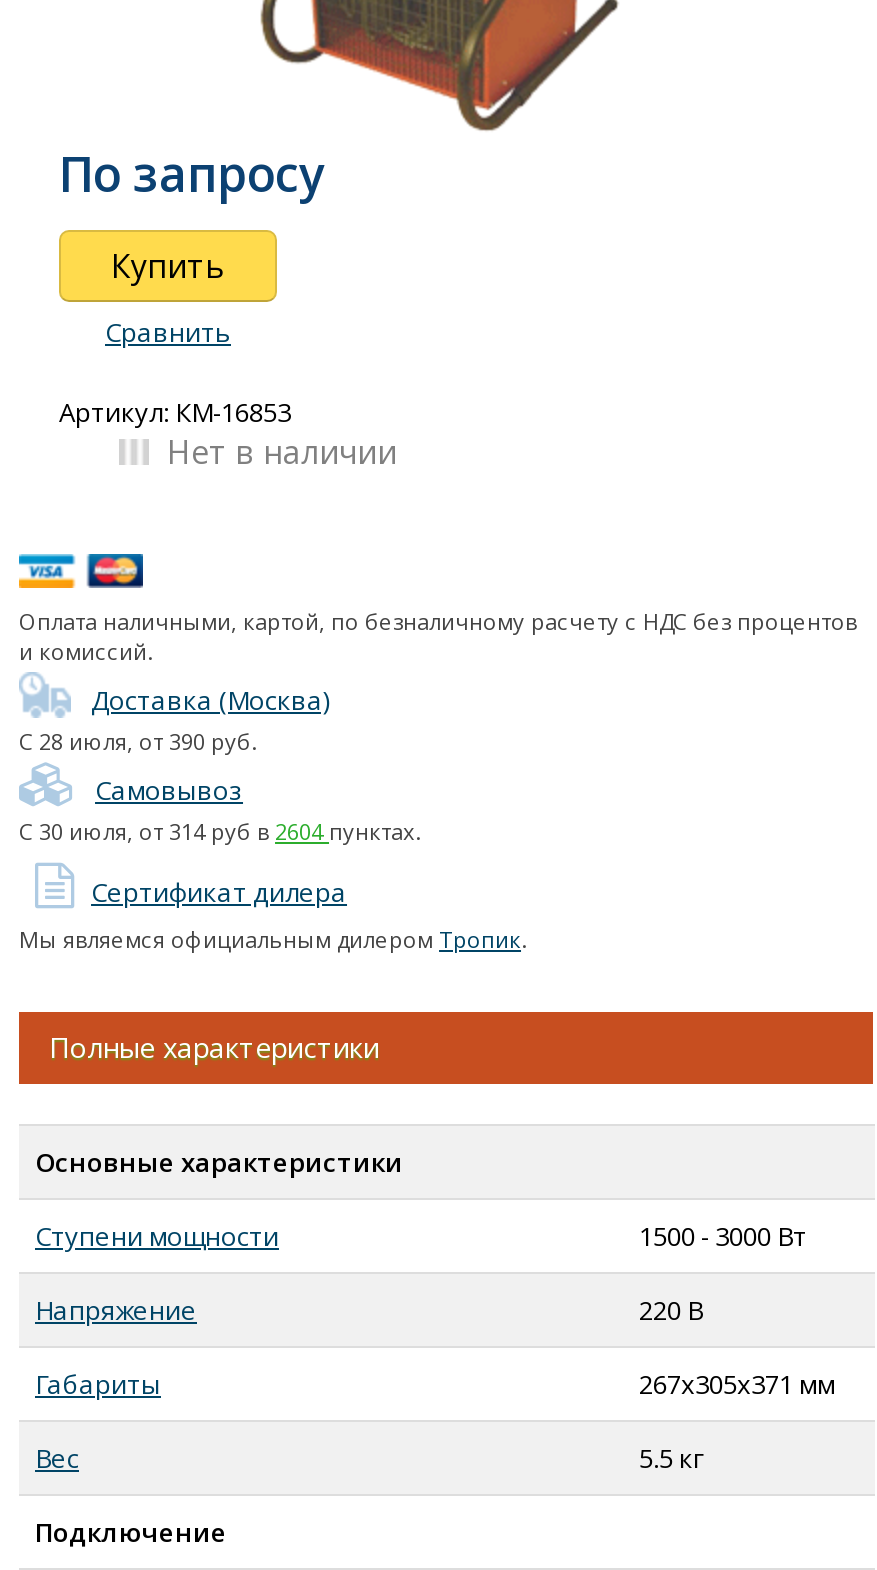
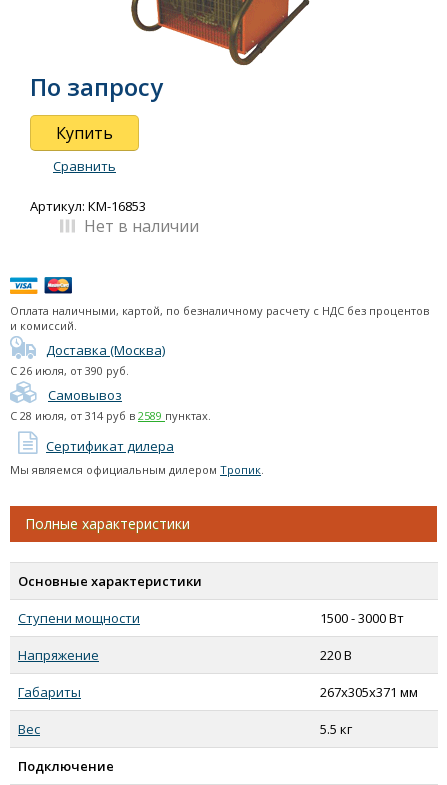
[19,726,257,756] С 28 июля, от 390 руб. -> [10,363,129,378] С 26 июля, от 390 руб.
[19,816,421,846] С 30 июля, от 314 руб в 2604 пунктах. -> [10,408,211,423] С 28 июля, от 314 руб в 2589 пунктах.

